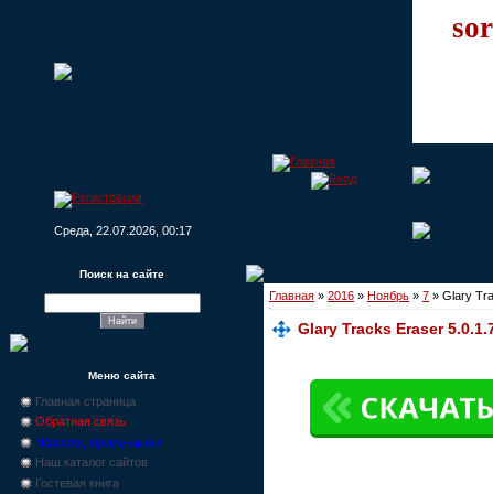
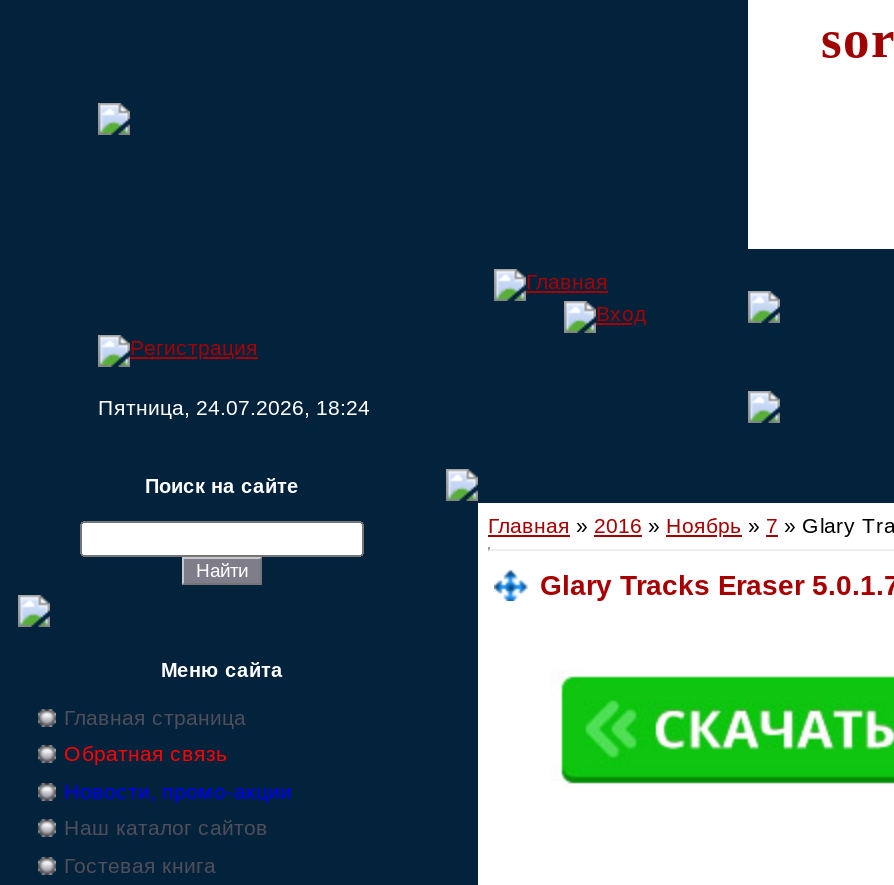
[54,224,192,237] Среда, 22.07.2026, 00:17 -> [98,395,370,419] Пятница, 24.07.2026, 18:24

